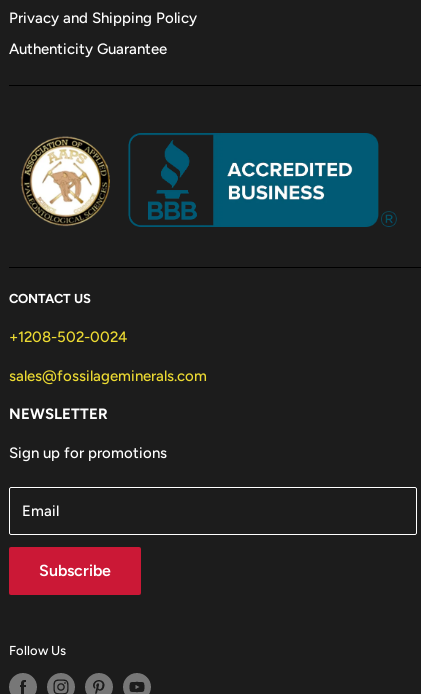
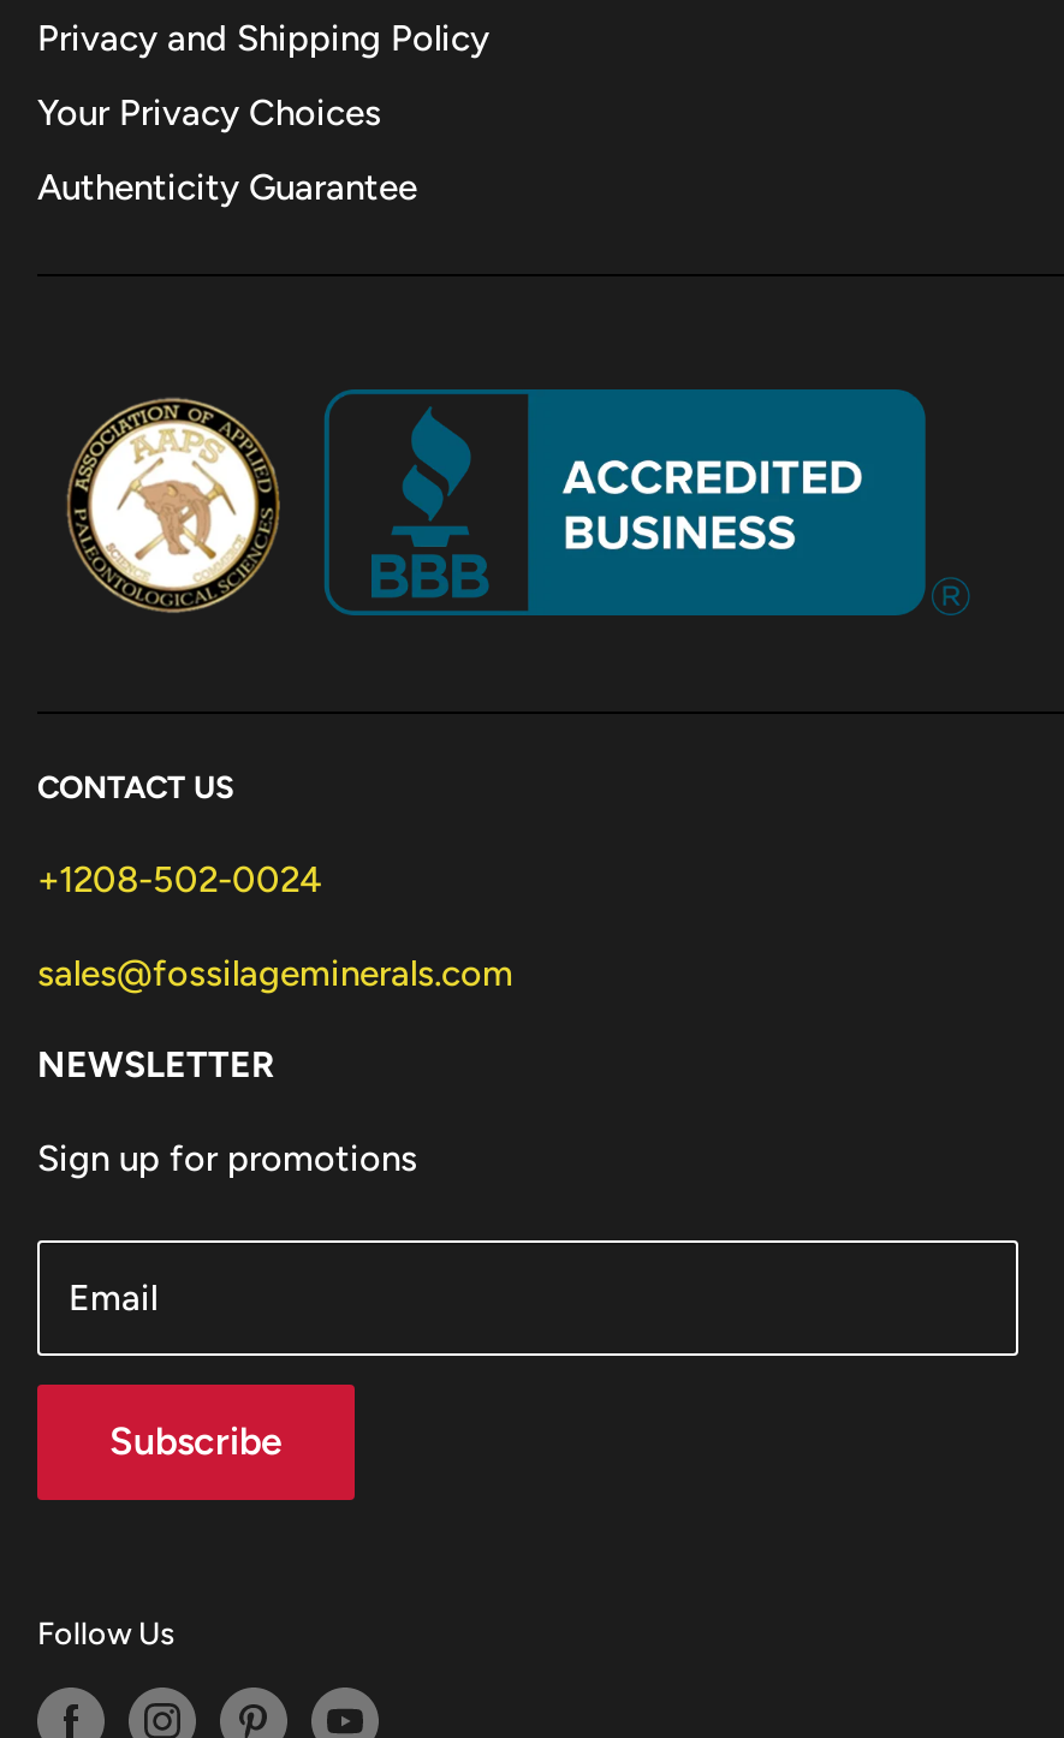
none -> [37,92,381,135] Your Privacy Choices

